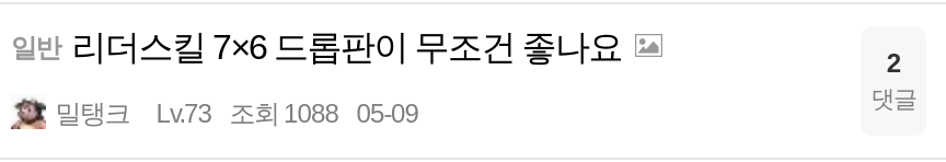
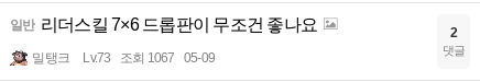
[55,99,418,129] 밀탱크 Lv.73 조회 1088 05-09 -> [32,50,215,66] 밀탱크 Lv.73 조회 1067 05-09

